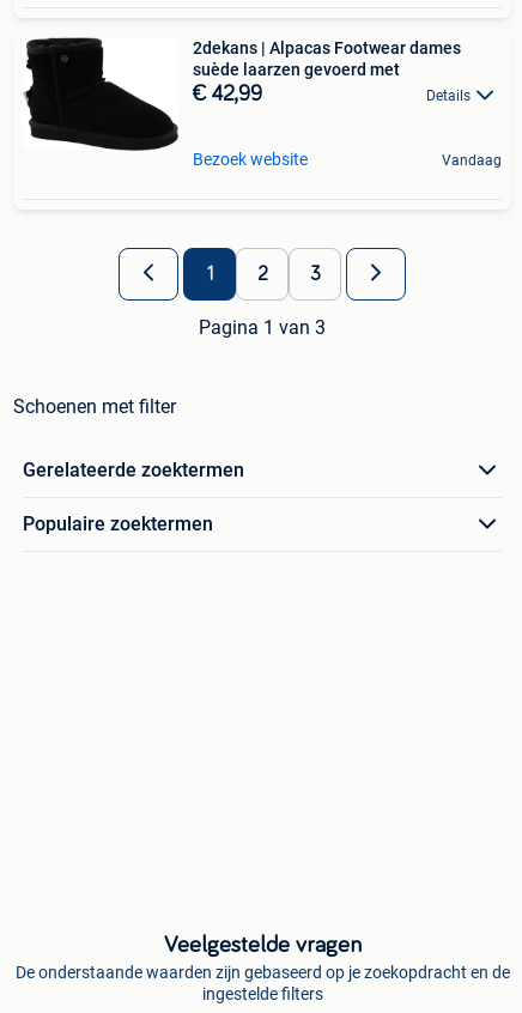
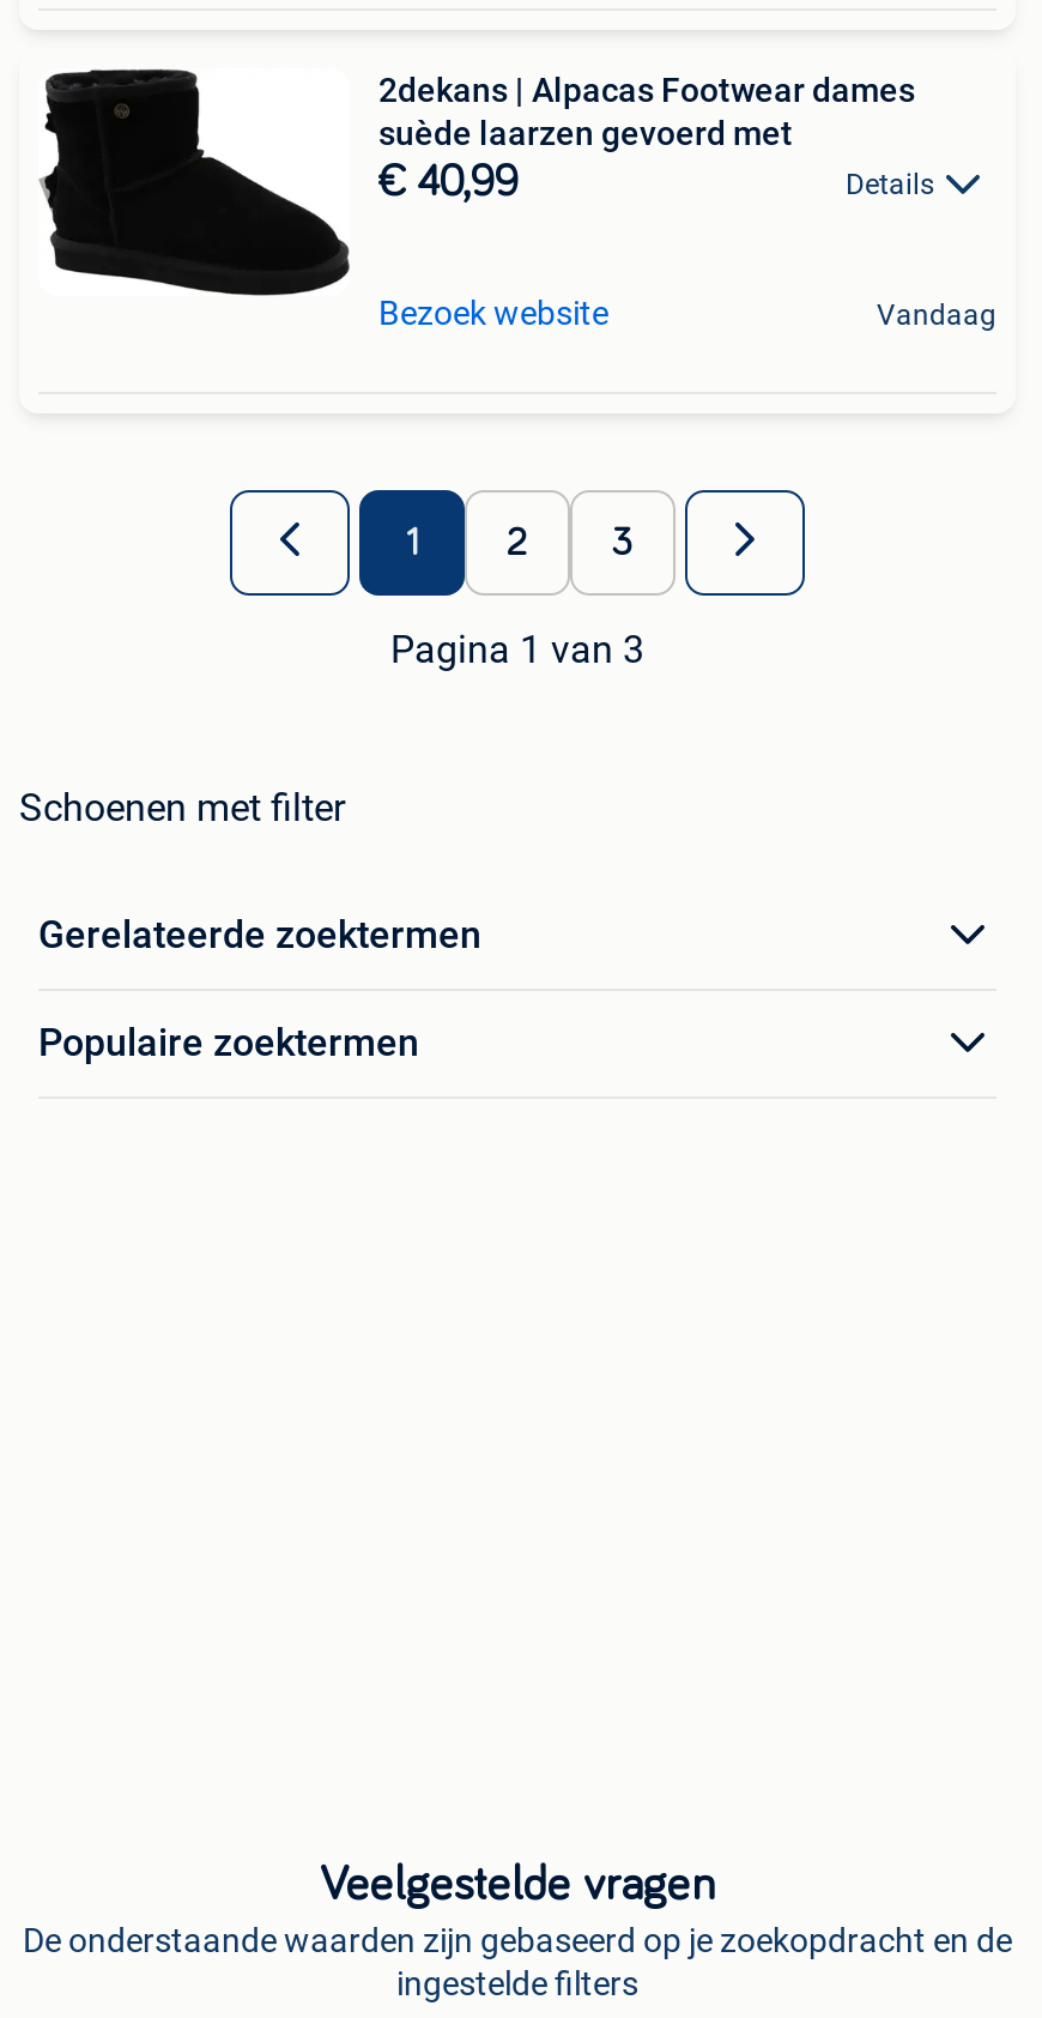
[193,84,262,105] € 42,99 -> [378,162,517,205] € 40,99

